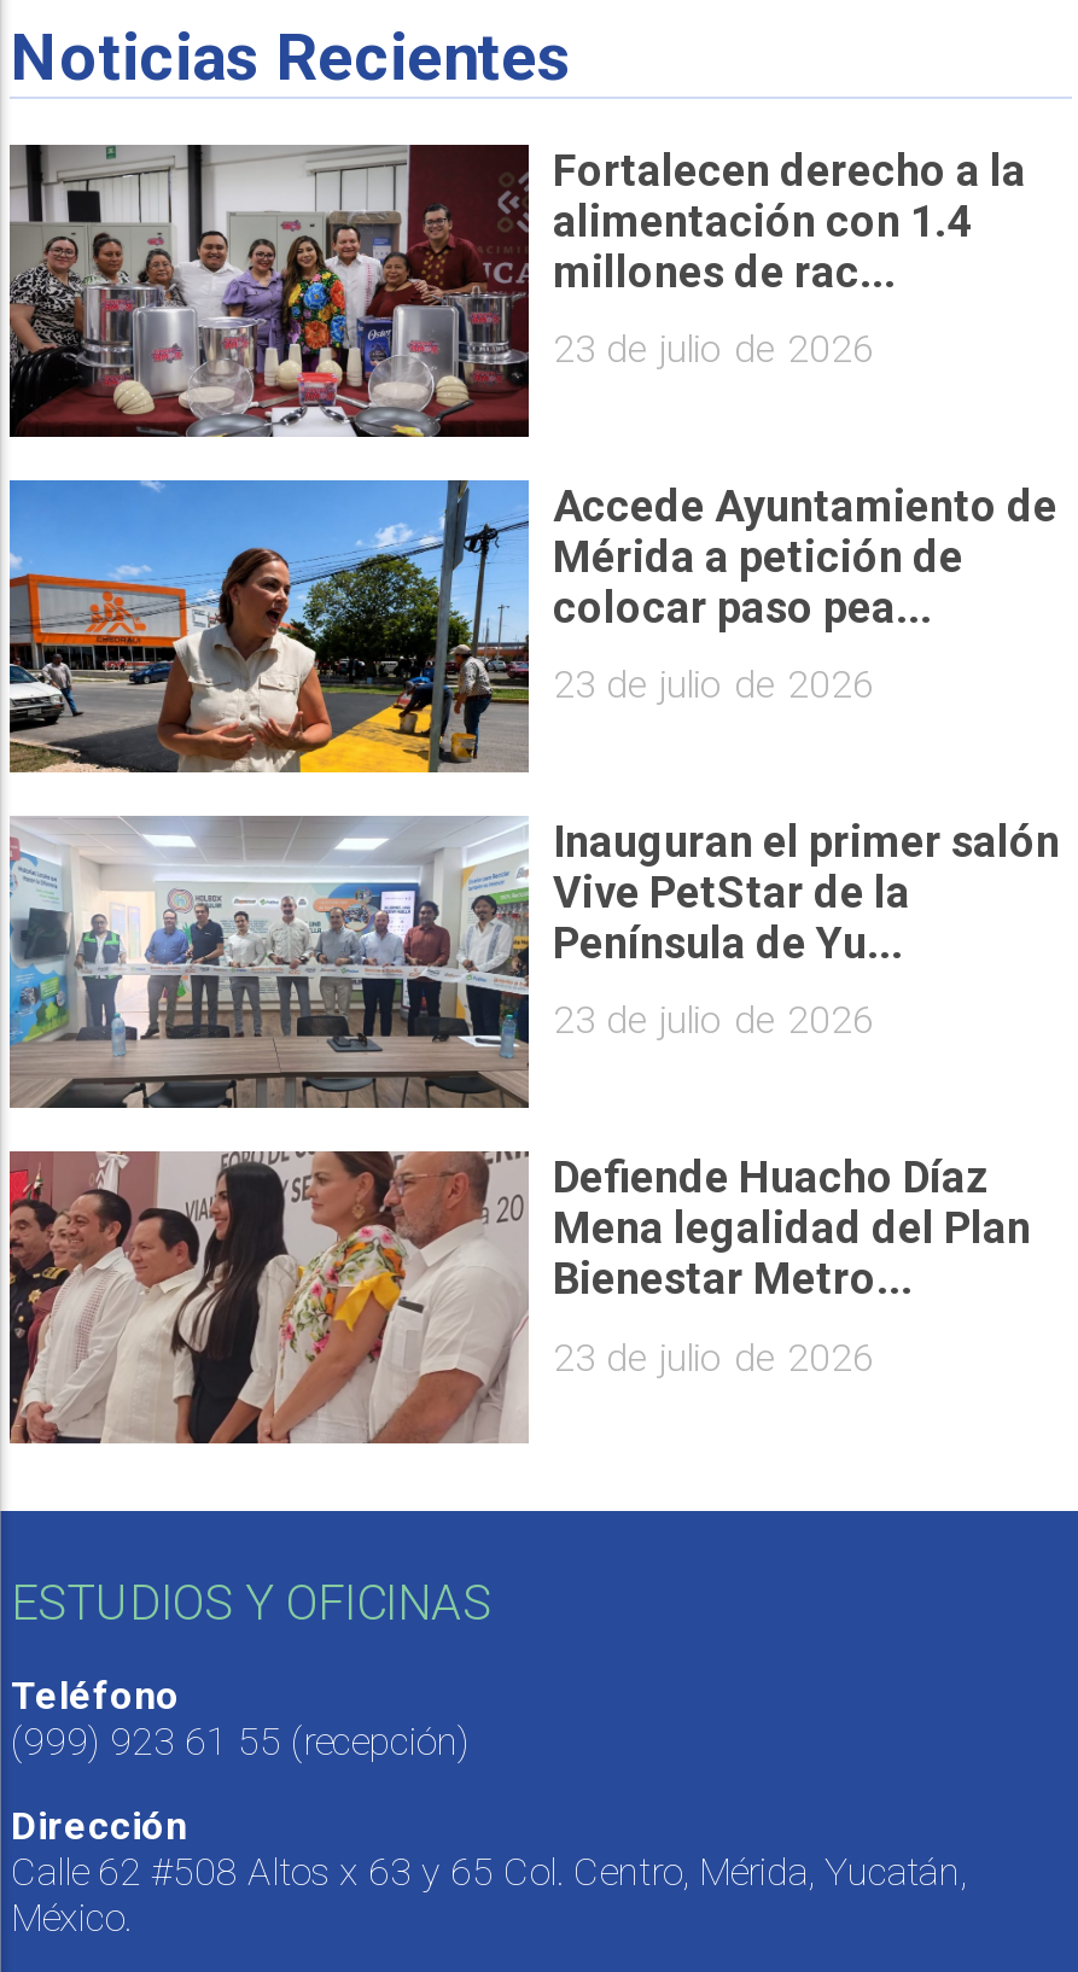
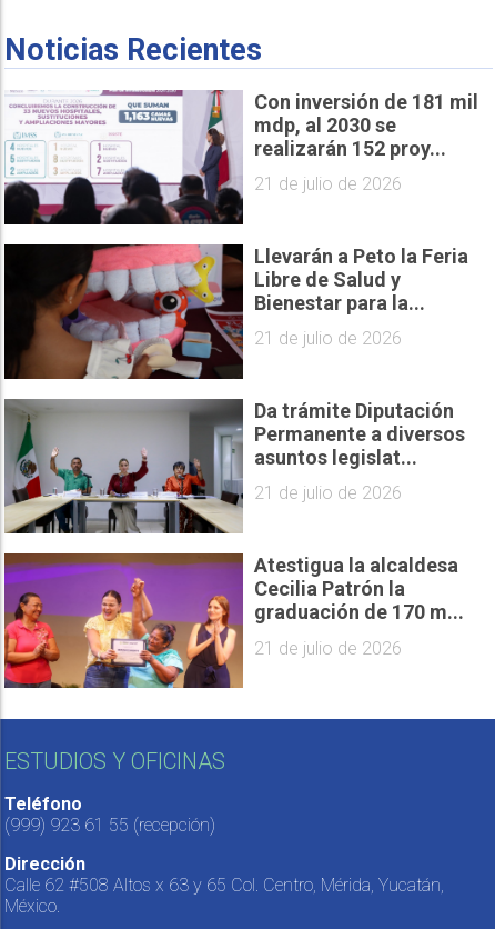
[7,142,1026,439] [image] | Fortalecen derecho a la | alimentación con 1.4 | millones de rac... -> [4,89,478,226] [image] | Con inversión de 181 mil | mdp, al 2030 se | realizarán 152 proy...
[553,326,874,372] 23 de julio de 2026 -> [254,173,402,195] 21 de julio de 2026
[7,478,1057,775] [image] | Accede Ayuntamiento de | Mérida a petición de | colocar paso pea... -> [3,243,468,380] [image] | Llevarán a Peto la Feria | Libre de Salud y | Bienestar para la...
[553,662,874,708] 23 de julio de 2026 -> [254,328,402,349] 21 de julio de 2026
[10,816,1060,1110] [image] | Inauguran el primer salón | Vive PetStar de la | Península de Yu... -> [4,398,465,533] [image] | Da trámite Diputación | Permanente a diversos | asuntos legislat...
[553,998,874,1044] 23 de julio de 2026 -> [254,483,402,504] 21 de julio de 2026
[7,1151,1031,1446] [image] | Defiende Huacho Díaz | Mena legalidad del Plan | Bienestar Metro... -> [3,553,464,689] [image] | Atestigua la alcaldesa | Cecilia Patrón la | graduación de 170 m...
[553,1334,874,1380] 23 de julio de 2026 -> [254,638,402,659] 21 de julio de 2026

